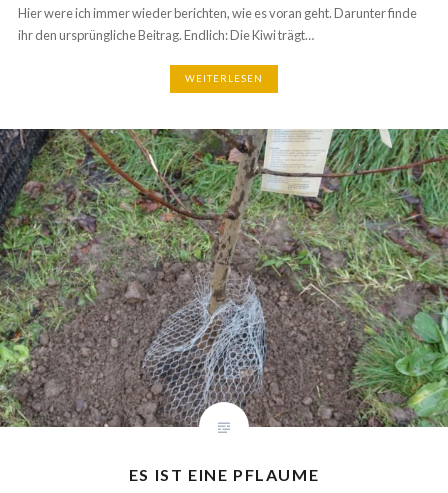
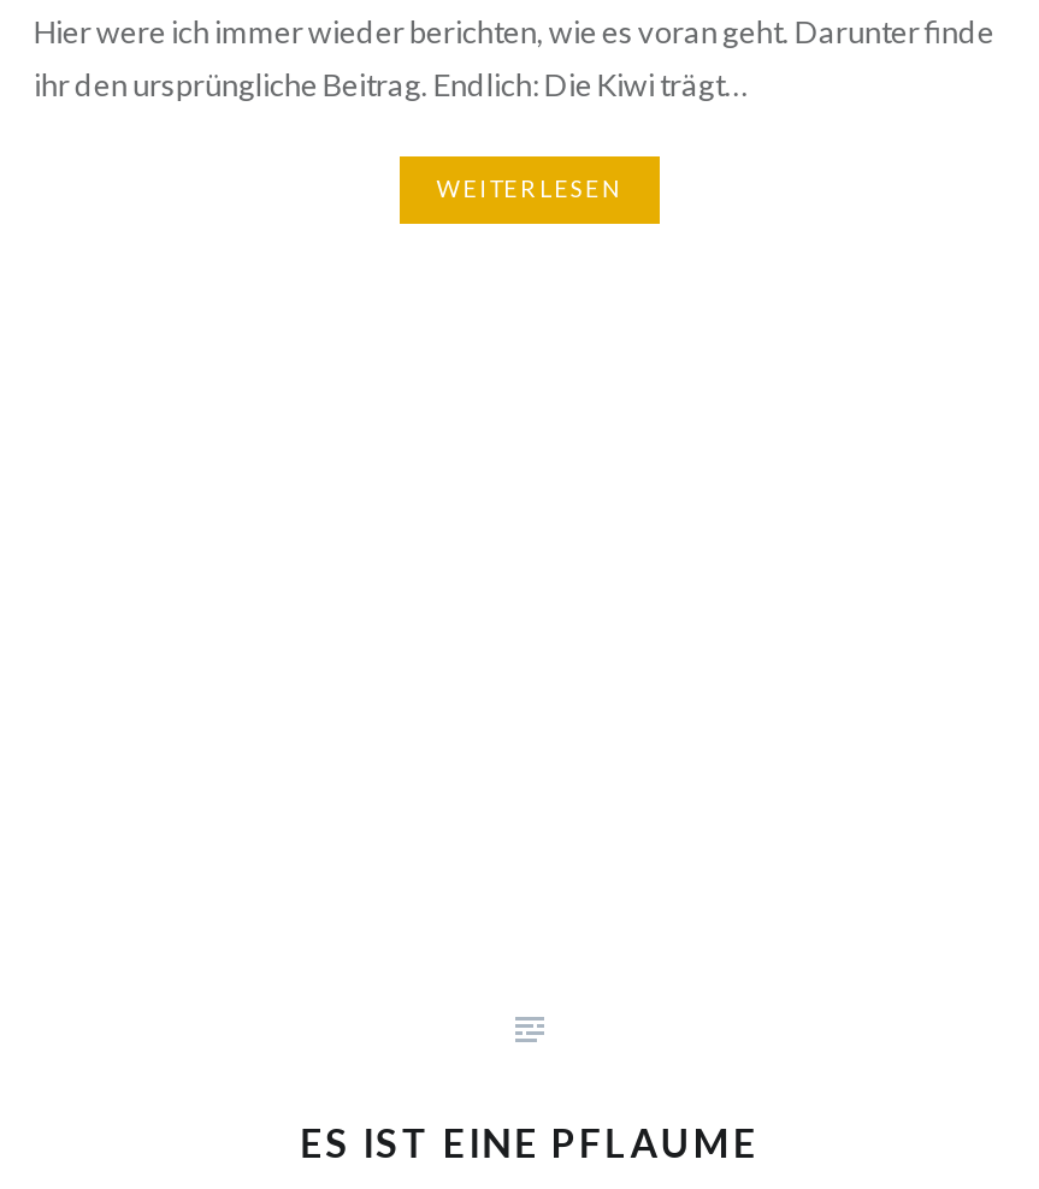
[3,128,445,428] [image] -> none

